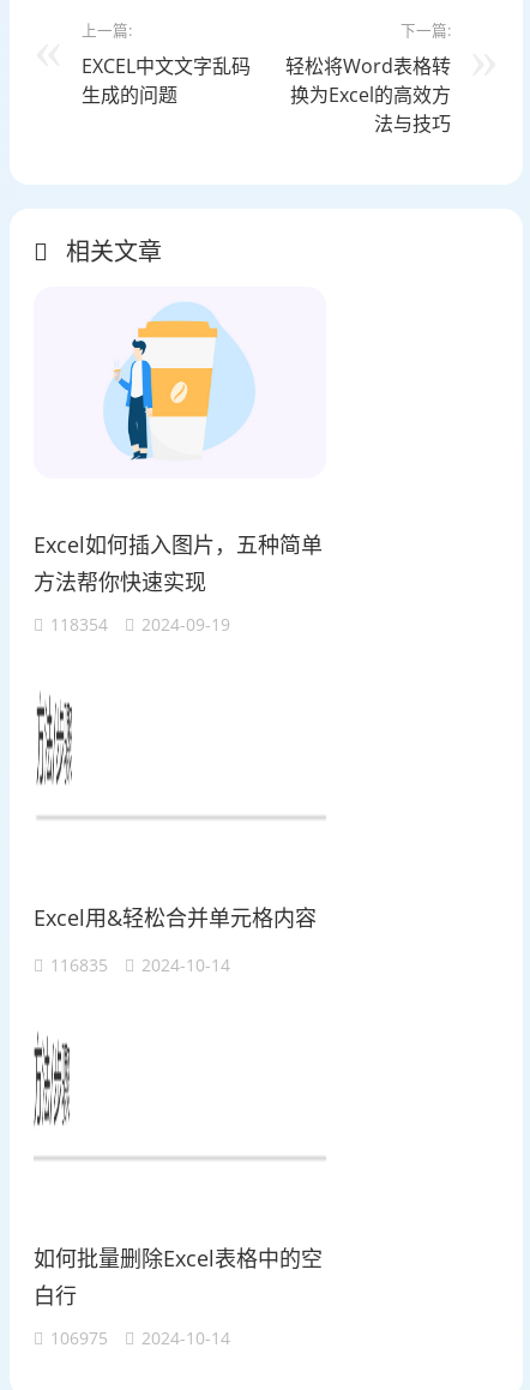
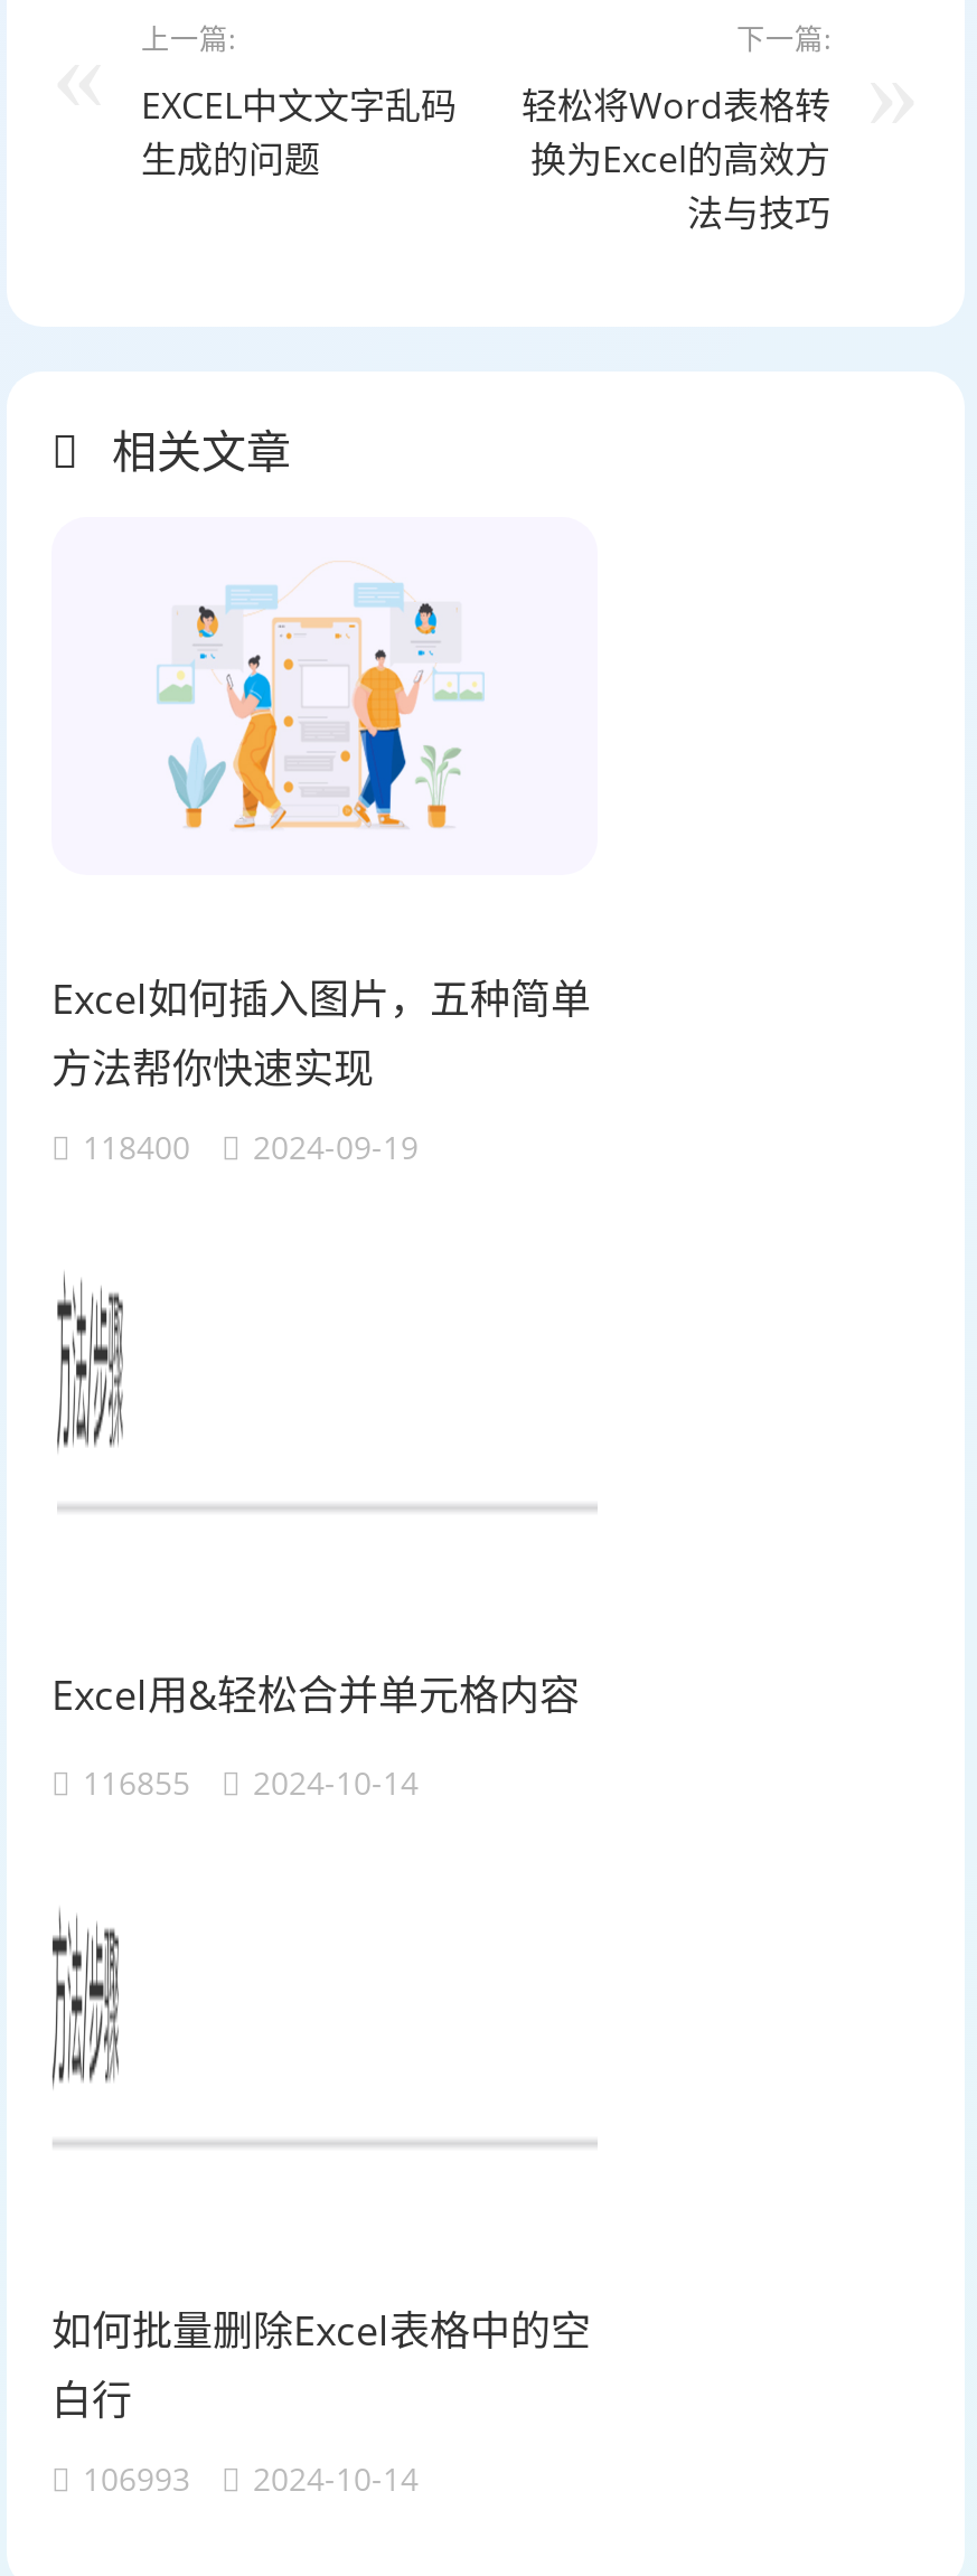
[90,301,265,461] [image] -> [154,546,486,839] [image]
[46,613,230,636] 118354 2024-09-19 -> [74,1127,419,1169] 118400 2024-09-19
[46,954,230,977] 116835 2024-10-14 -> [74,1762,419,1805] 116855 2024-10-14
[46,1327,230,1350] 106975 2024-10-14 -> [74,2458,419,2501] 106993 2024-10-14

